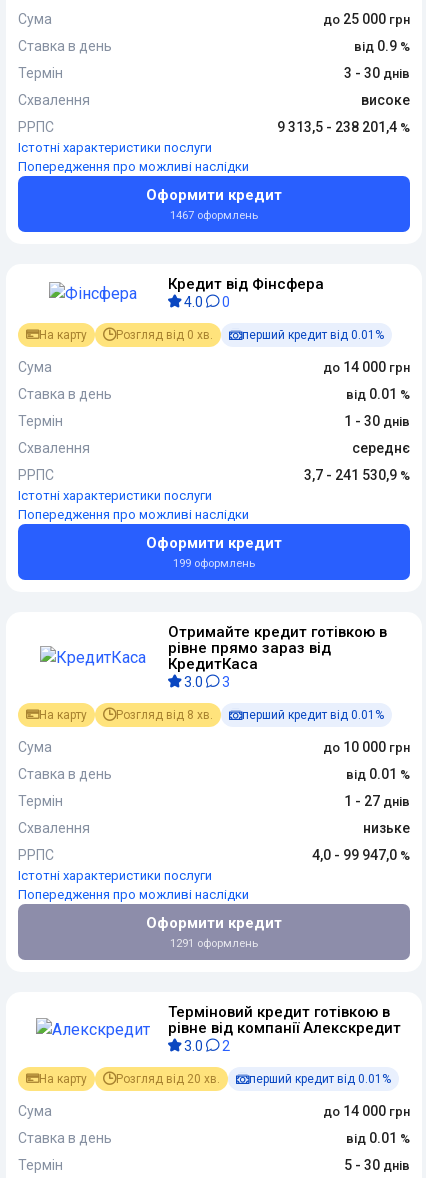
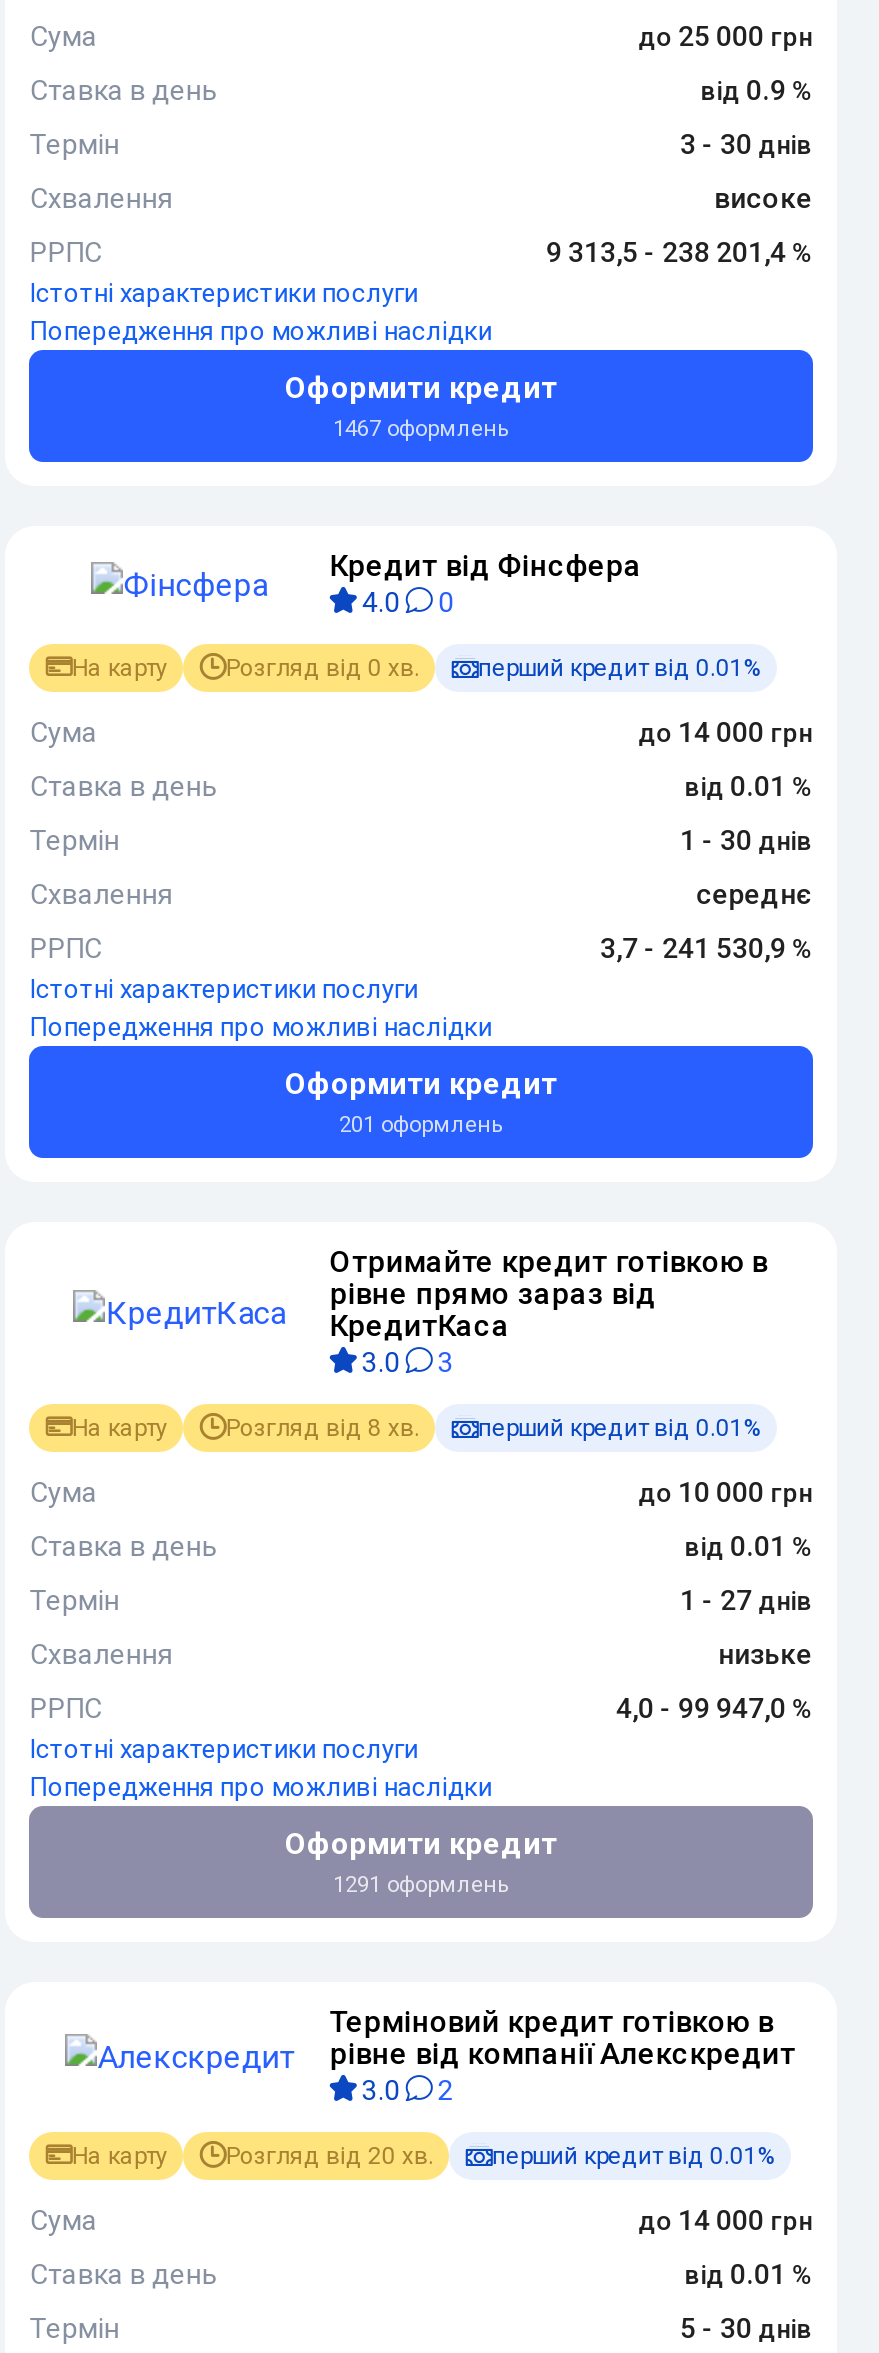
[173,557,255,570] 199 оформлень -> [339,1112,503,1138] 201 оформлень

